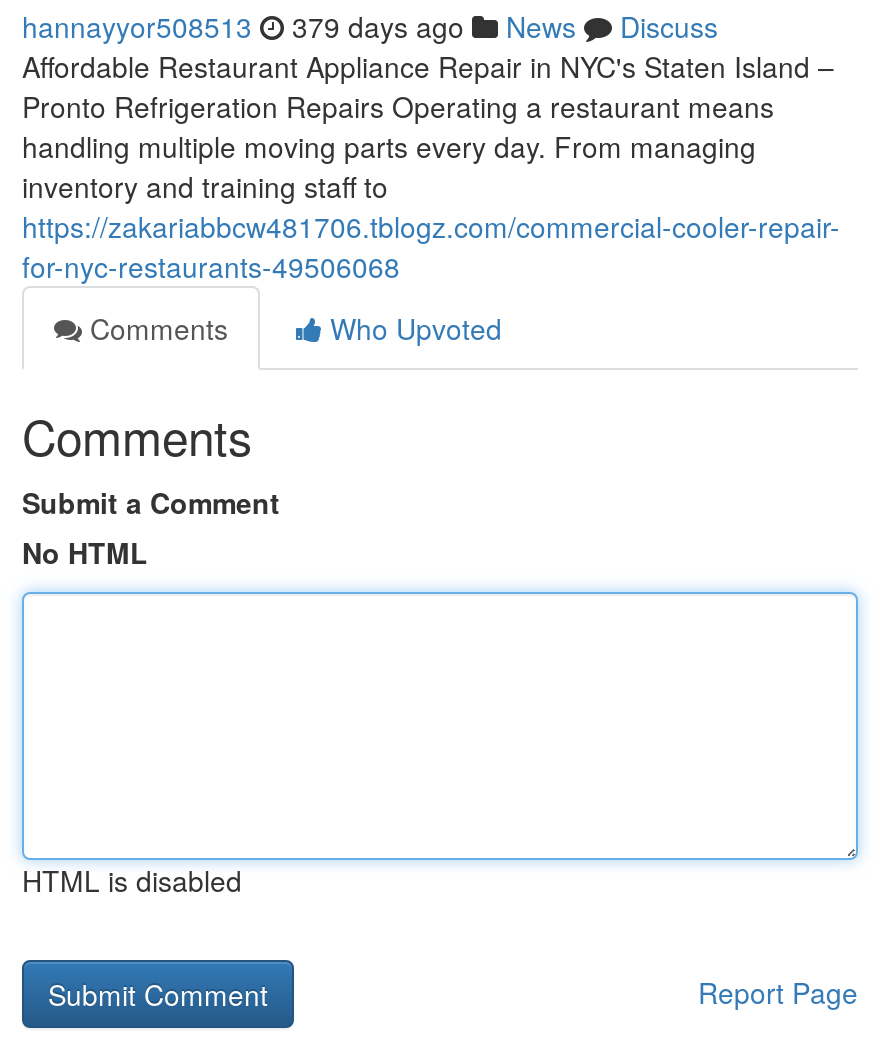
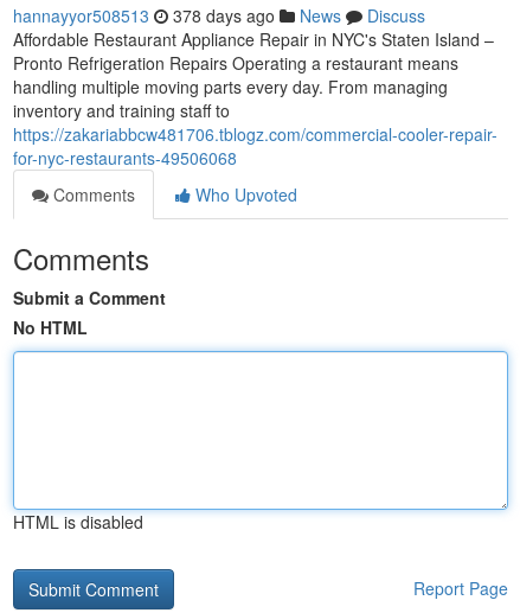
[22,6,718,46] hannayyor508513 379 days ago News Discuss -> [13,4,425,27] hannayyor508513 378 days ago News Discuss

